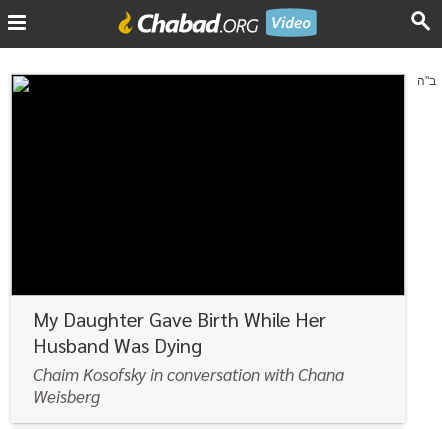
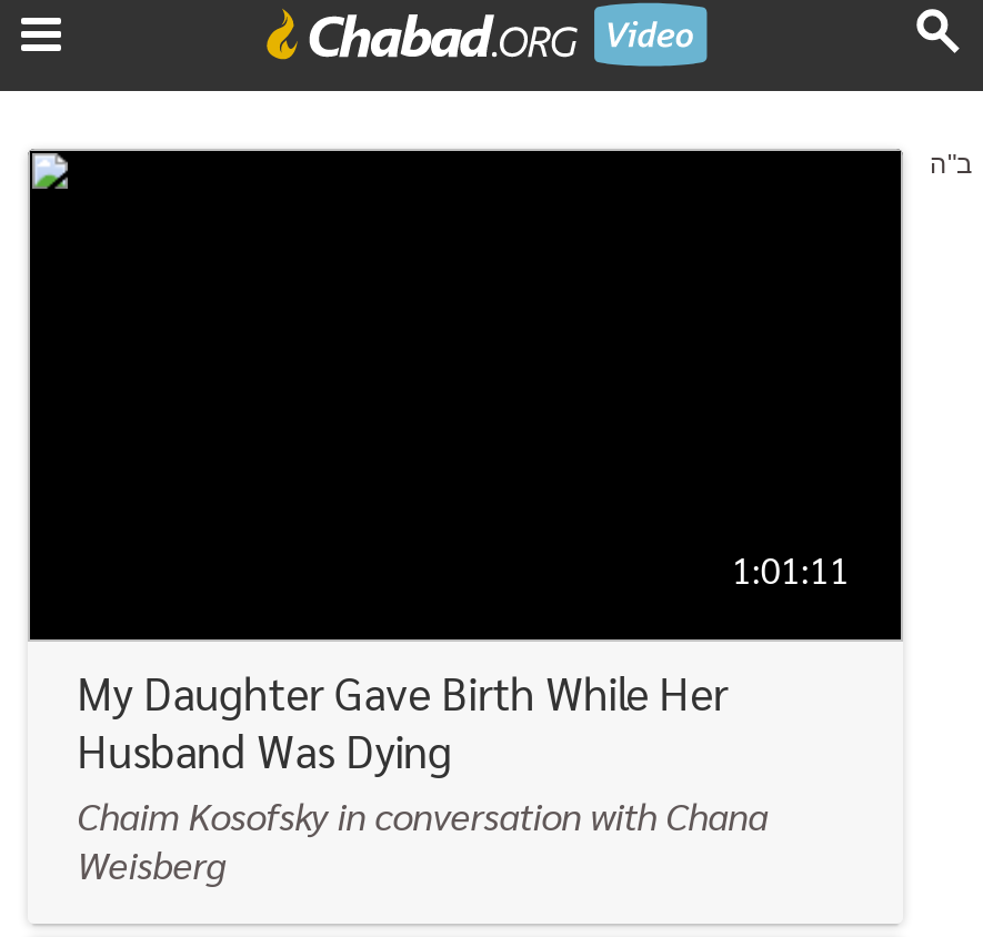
none -> [732,543,849,592] 1:01:11

